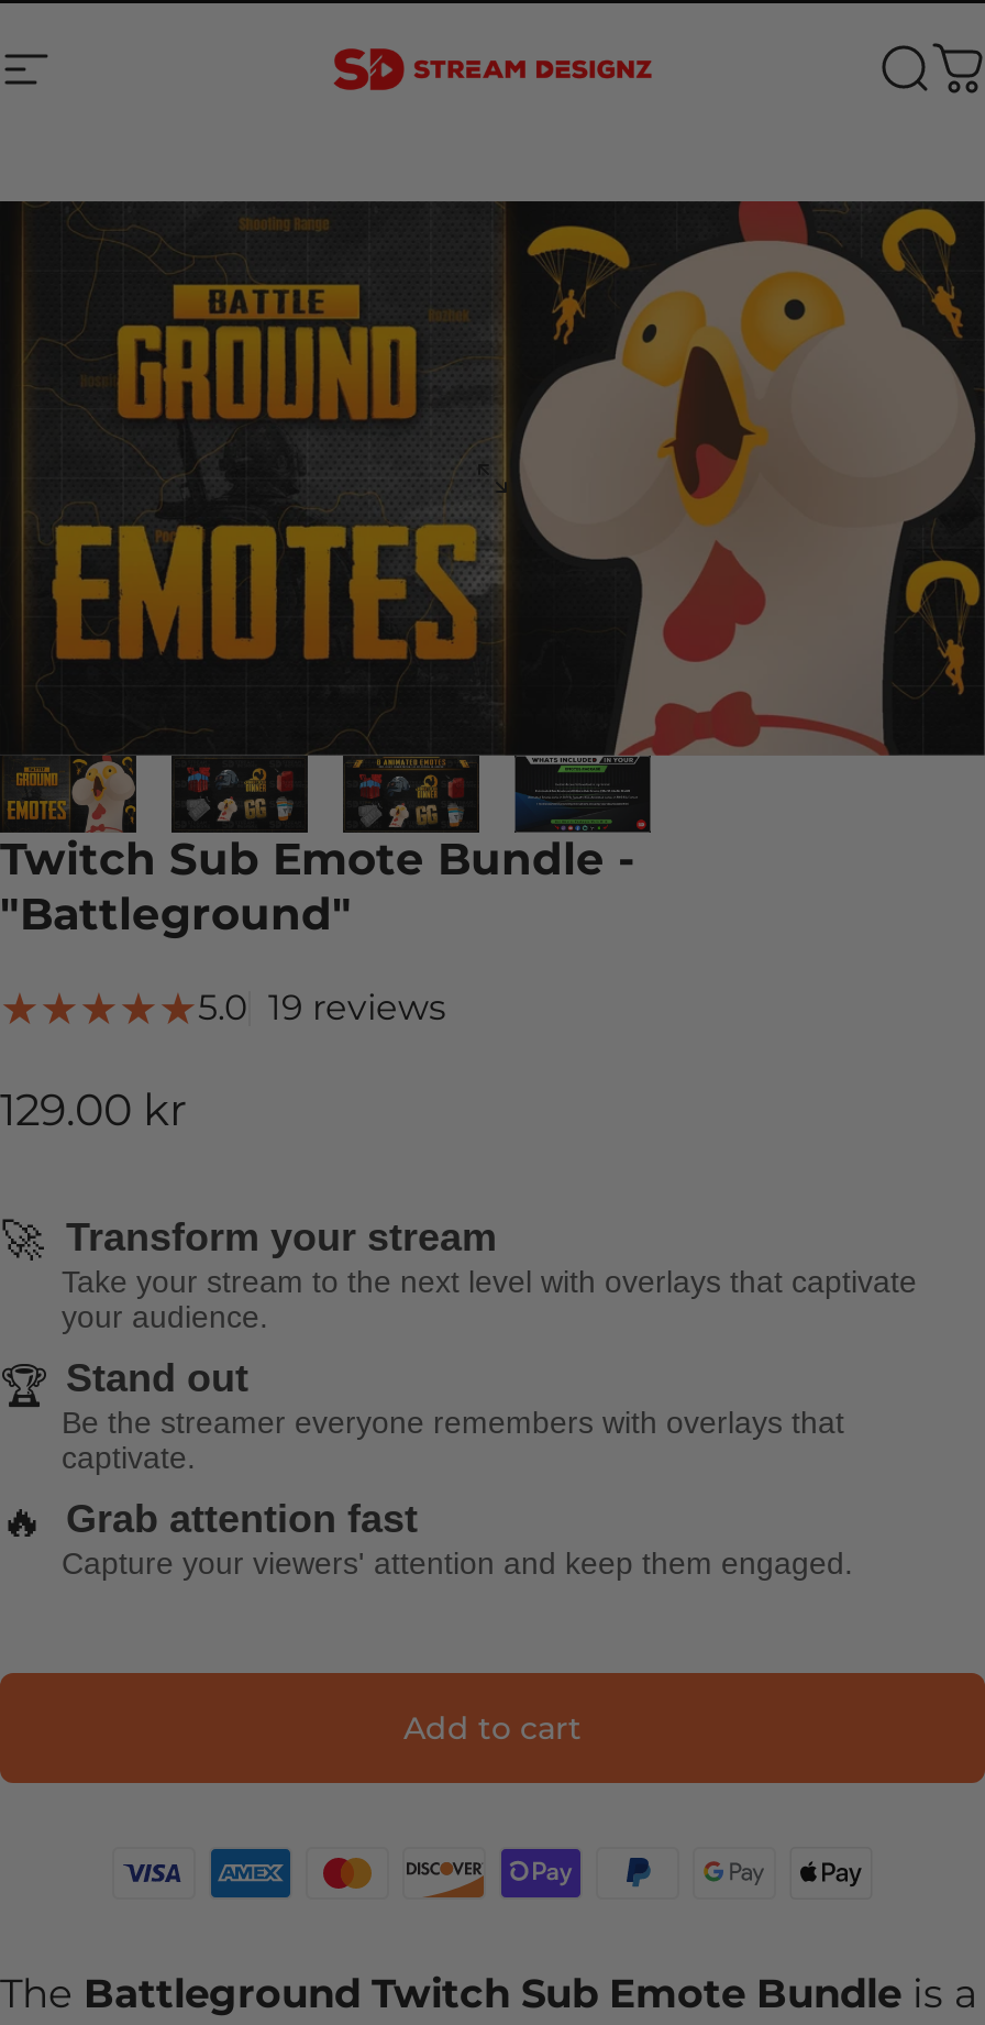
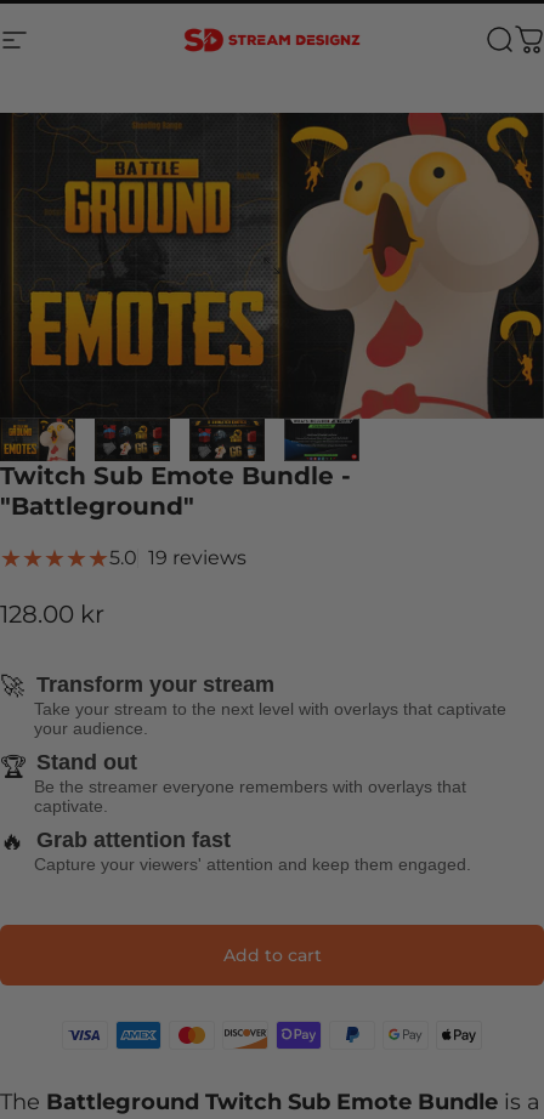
[0,1083,187,1136] 129.00 kr -> [0,599,104,629] 128.00 kr

